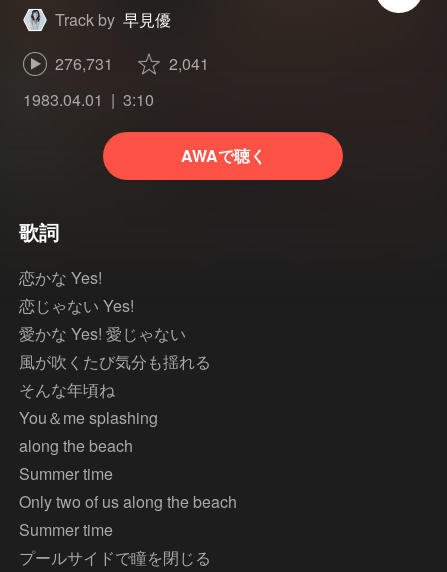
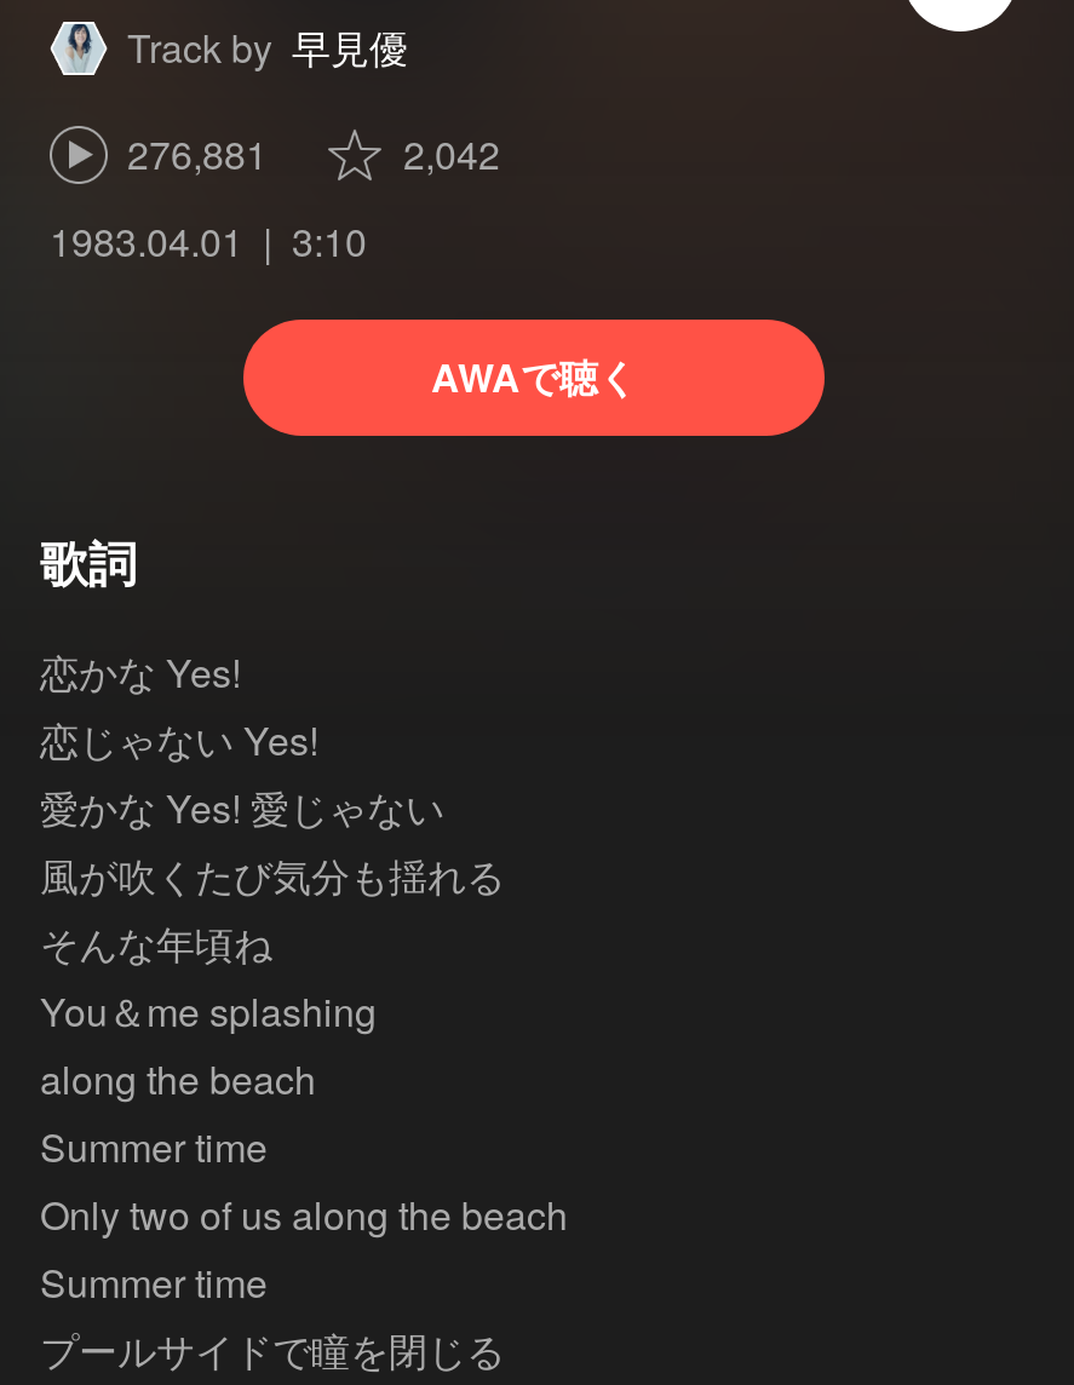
[55,52,113,75] 276,731 -> [127,126,268,182] 276,881
[169,52,209,75] 2,041 -> [403,126,500,182] 2,042

